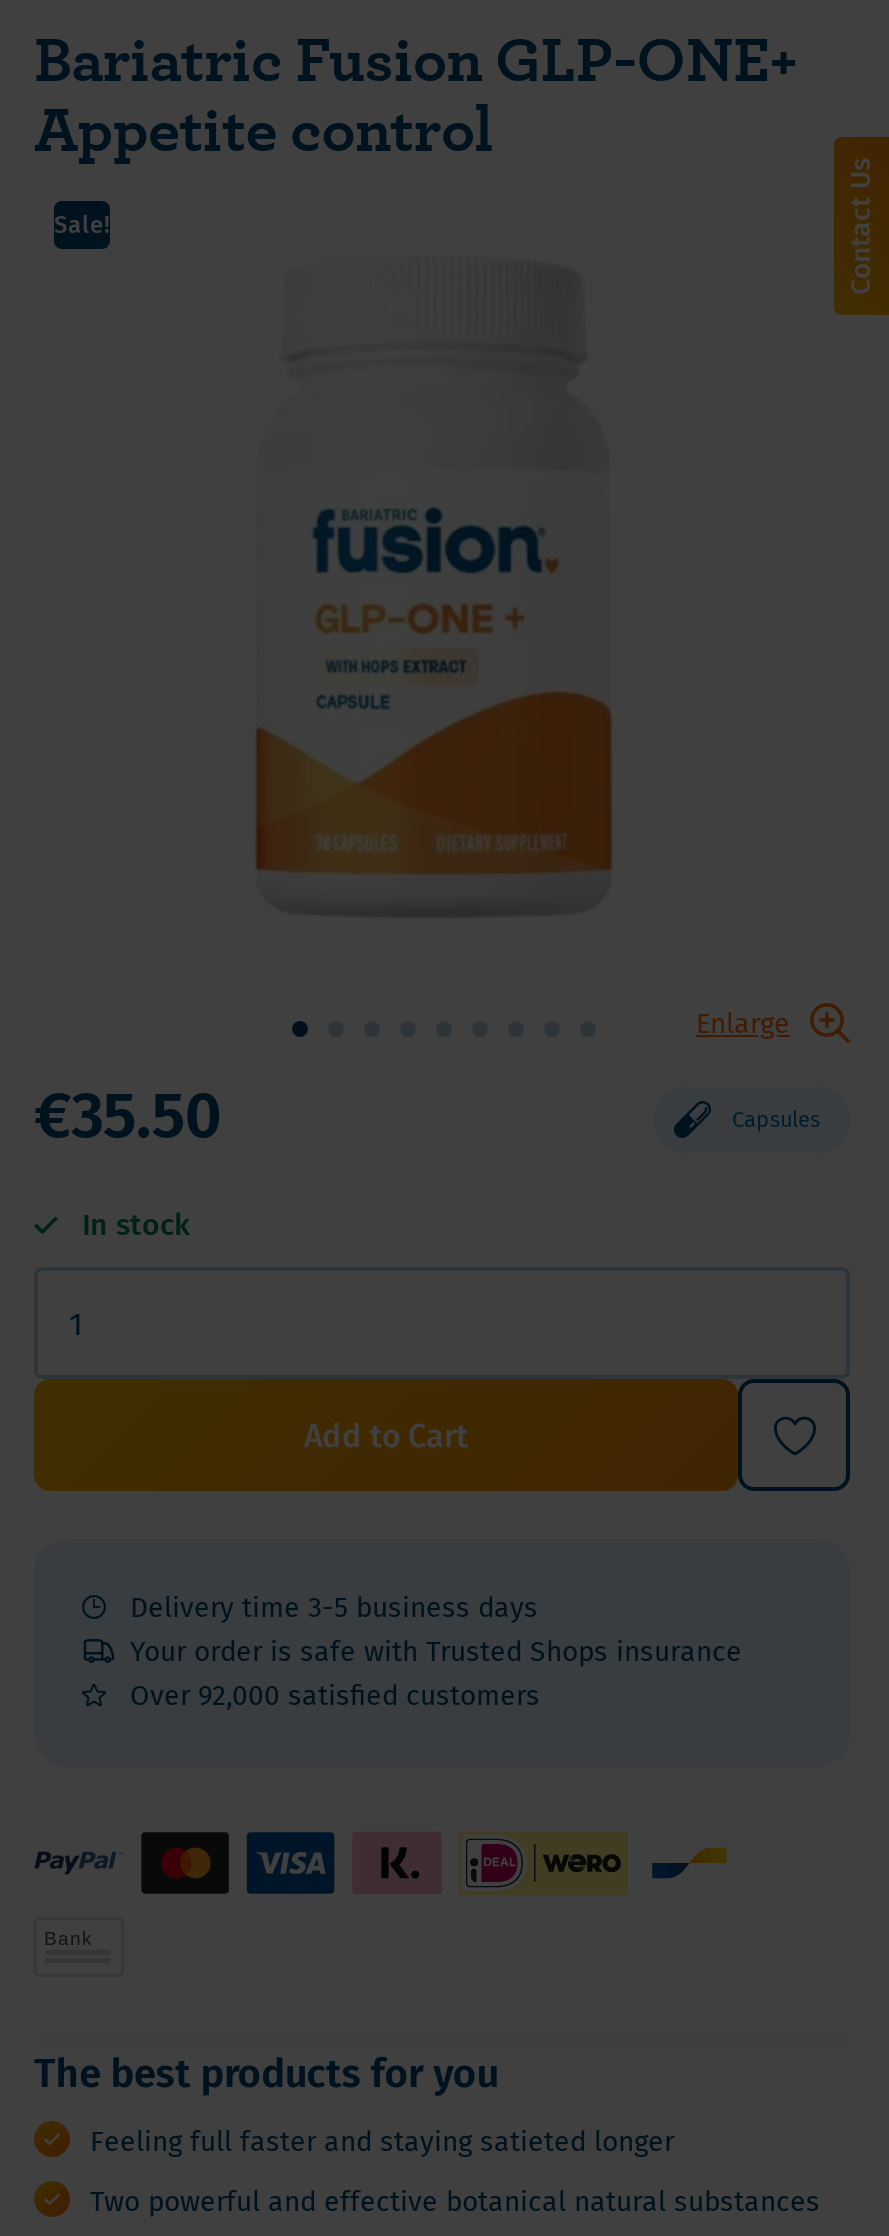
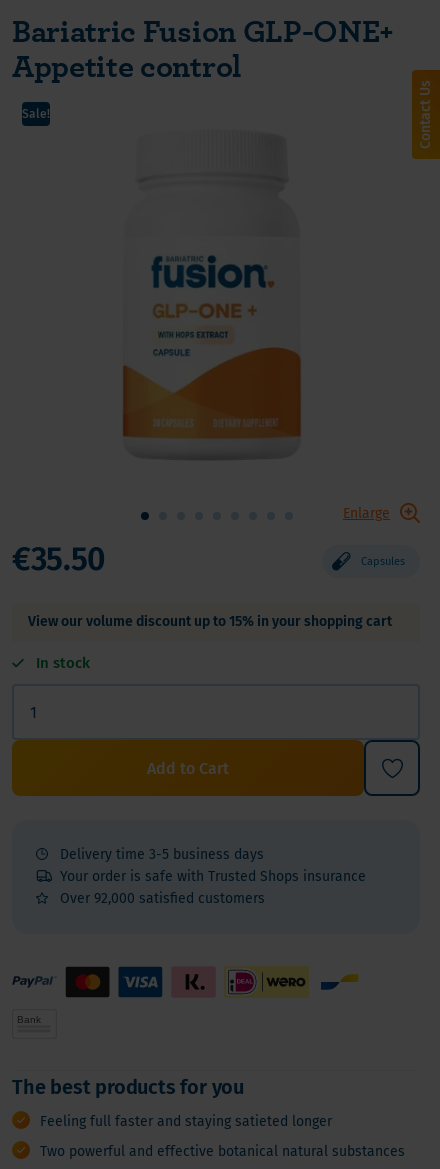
none -> [28,613,392,630] View our volume discount up to 15% in your shopping cart

